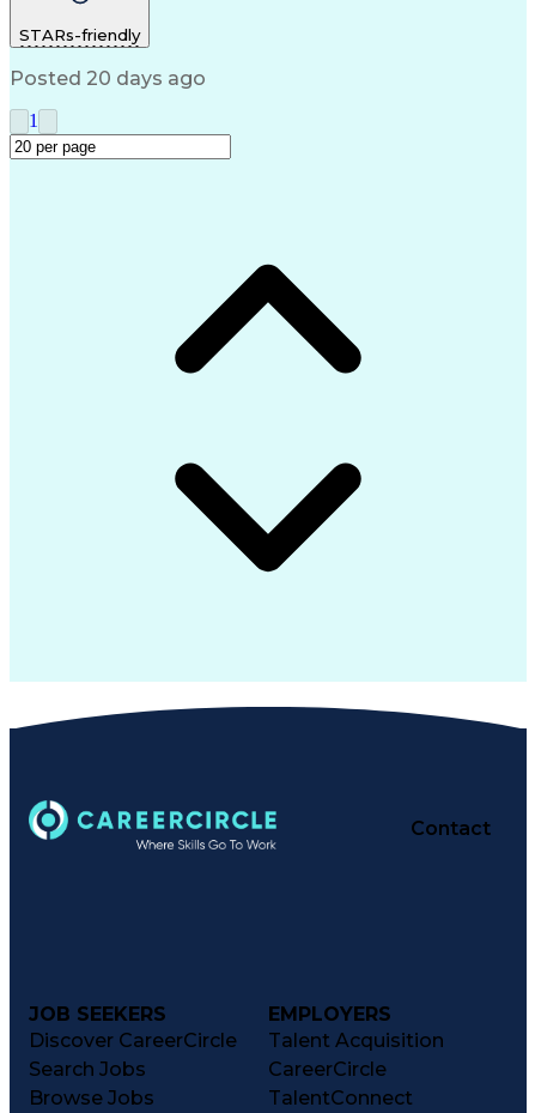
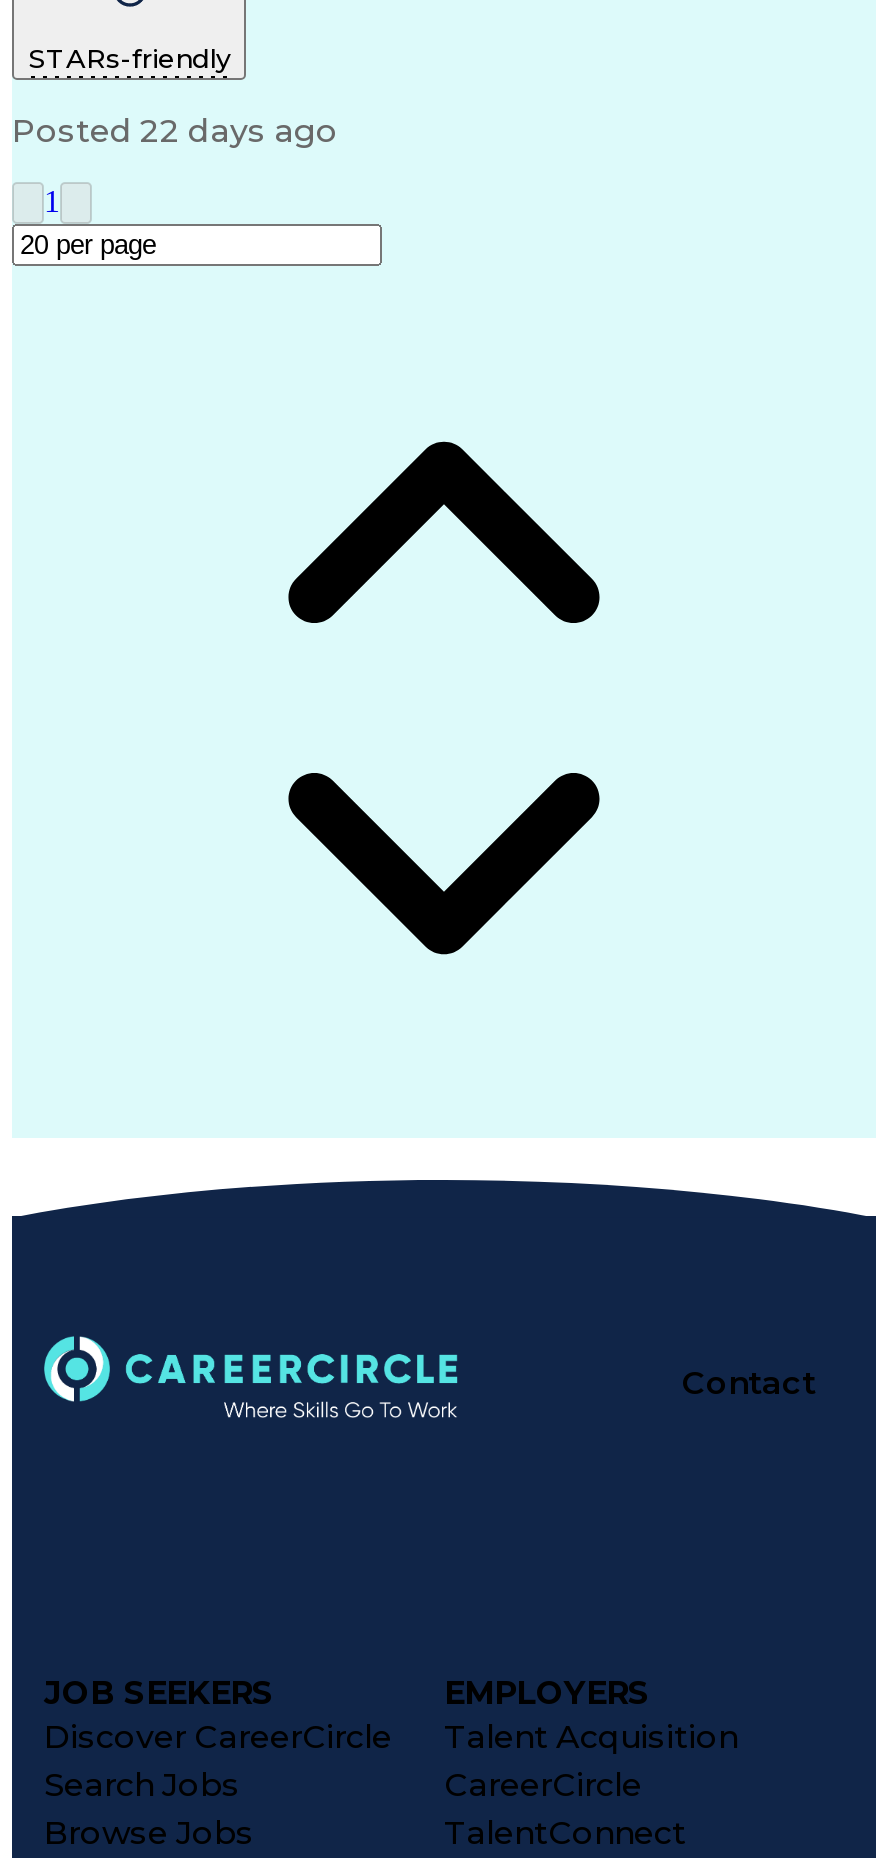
[10,67,206,90] Posted 20 days ago -> [12,112,338,150] Posted 22 days ago

